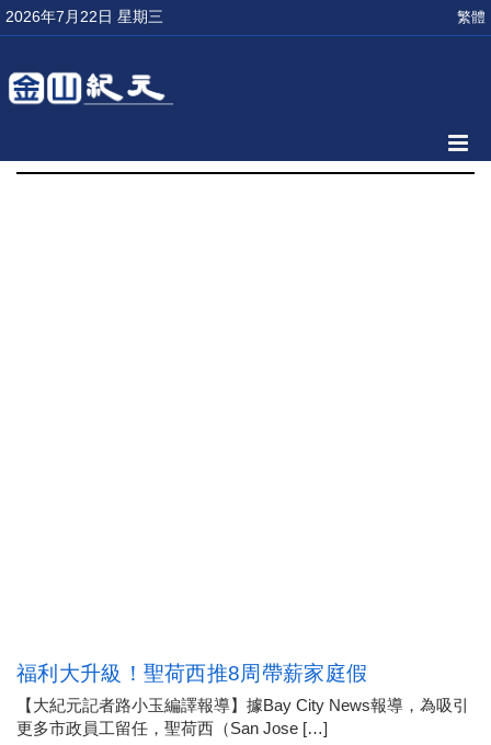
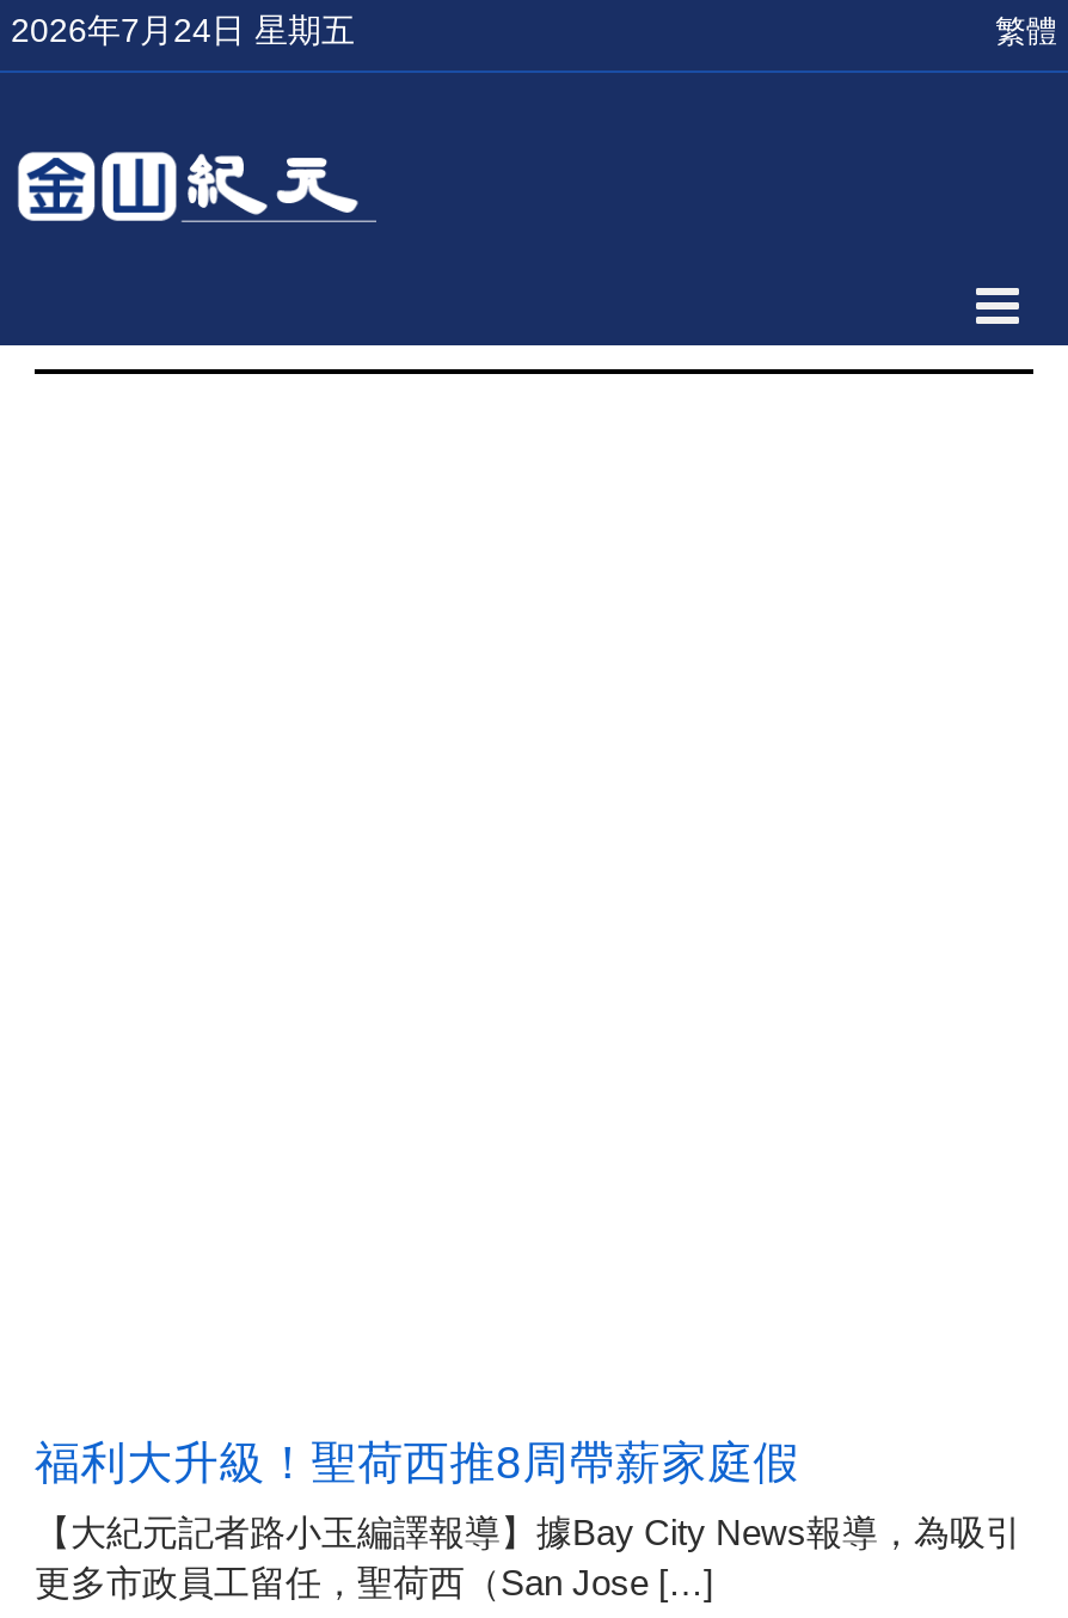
[5,8,163,25] 2026年7月22日 星期三 -> [11,11,355,49] 2026年7月24日 星期五

